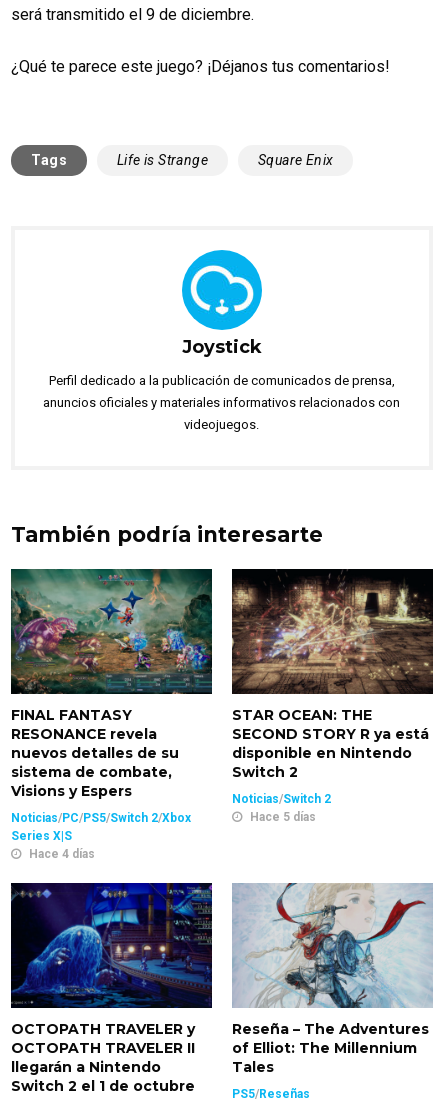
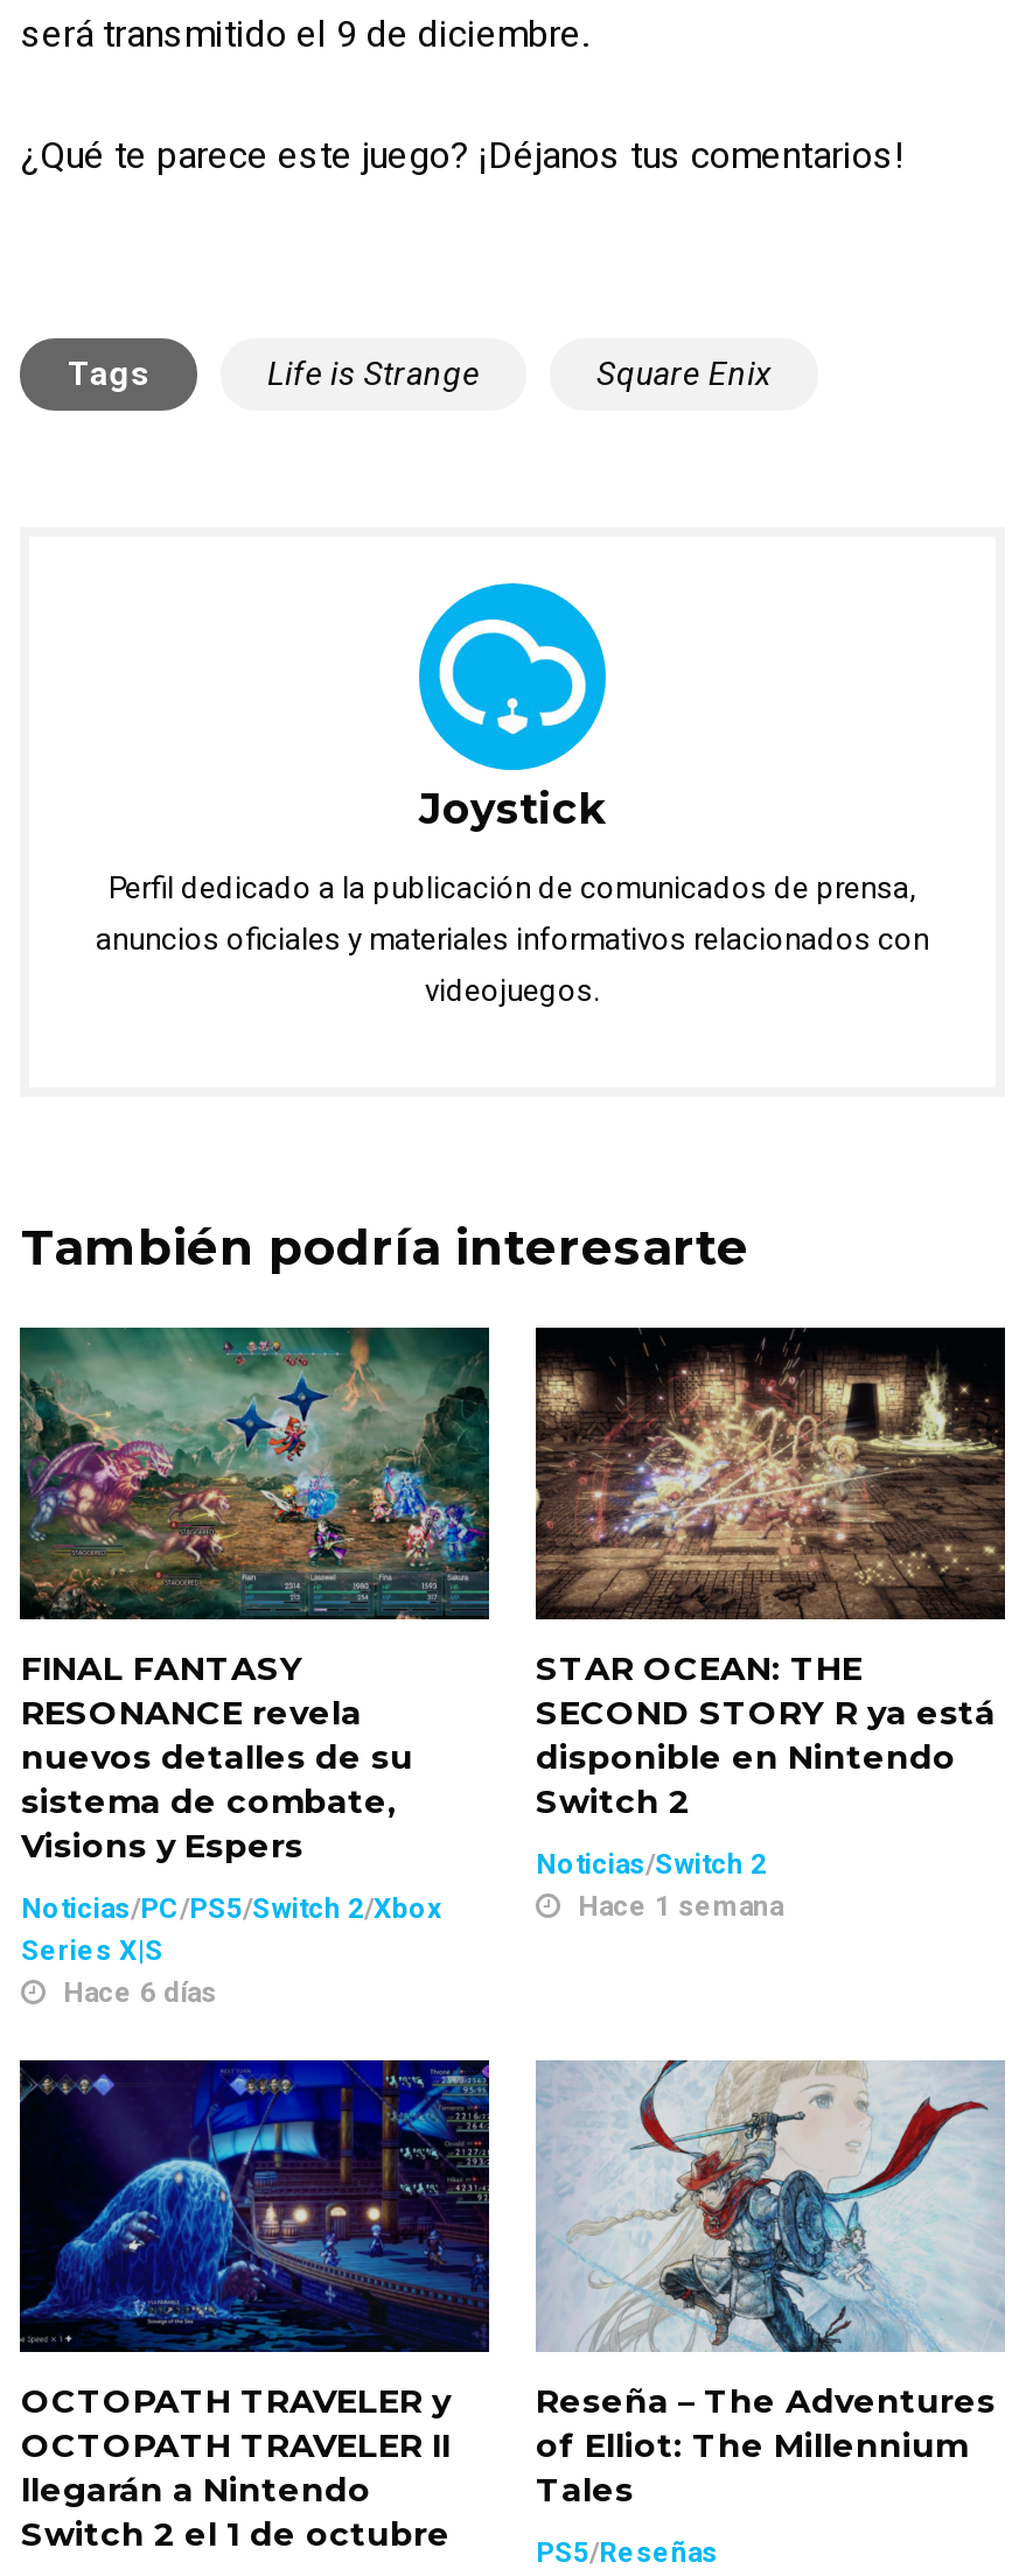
[247,810,316,824] Hace 5 días -> [571,1890,783,1923] Hace 1 semana
[26,847,95,861] Hace 4 días -> [56,1976,217,2009] Hace 6 días

